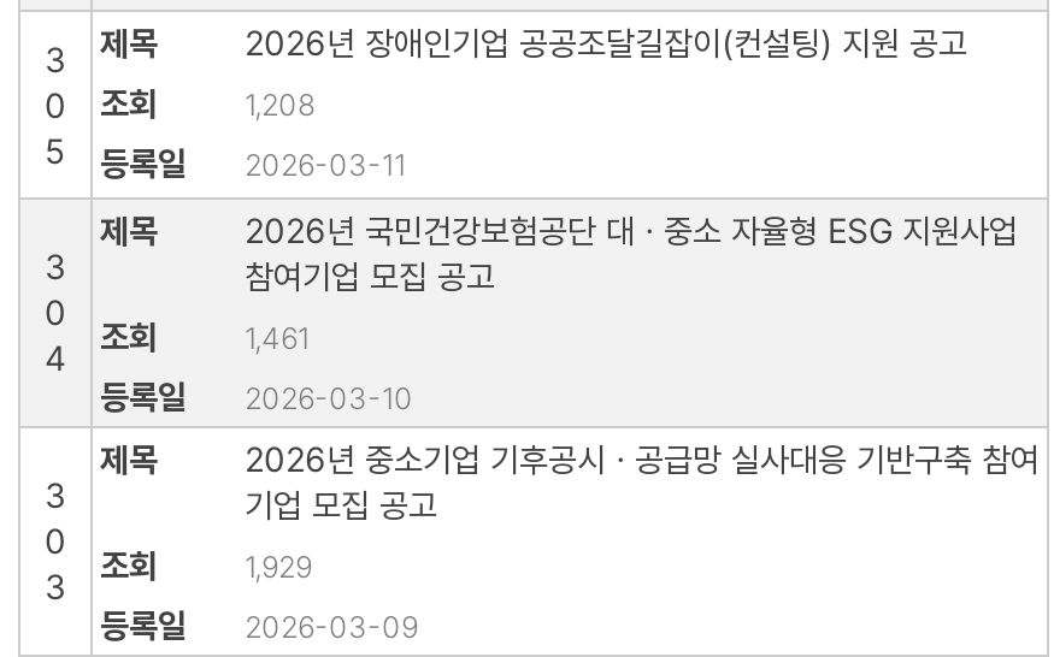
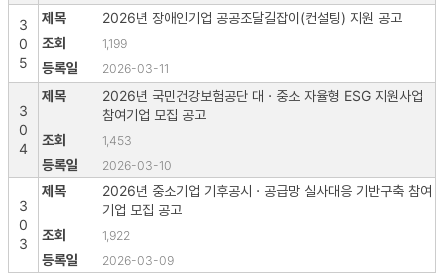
[245,87,317,123] 1,208 -> [102,36,127,51] 1,199
[245,320,310,356] 1,461 -> [102,133,132,148] 1,453
[245,549,312,585] 1,929 -> [102,228,130,243] 1,922

